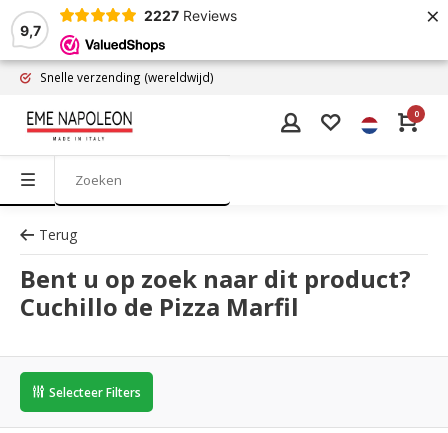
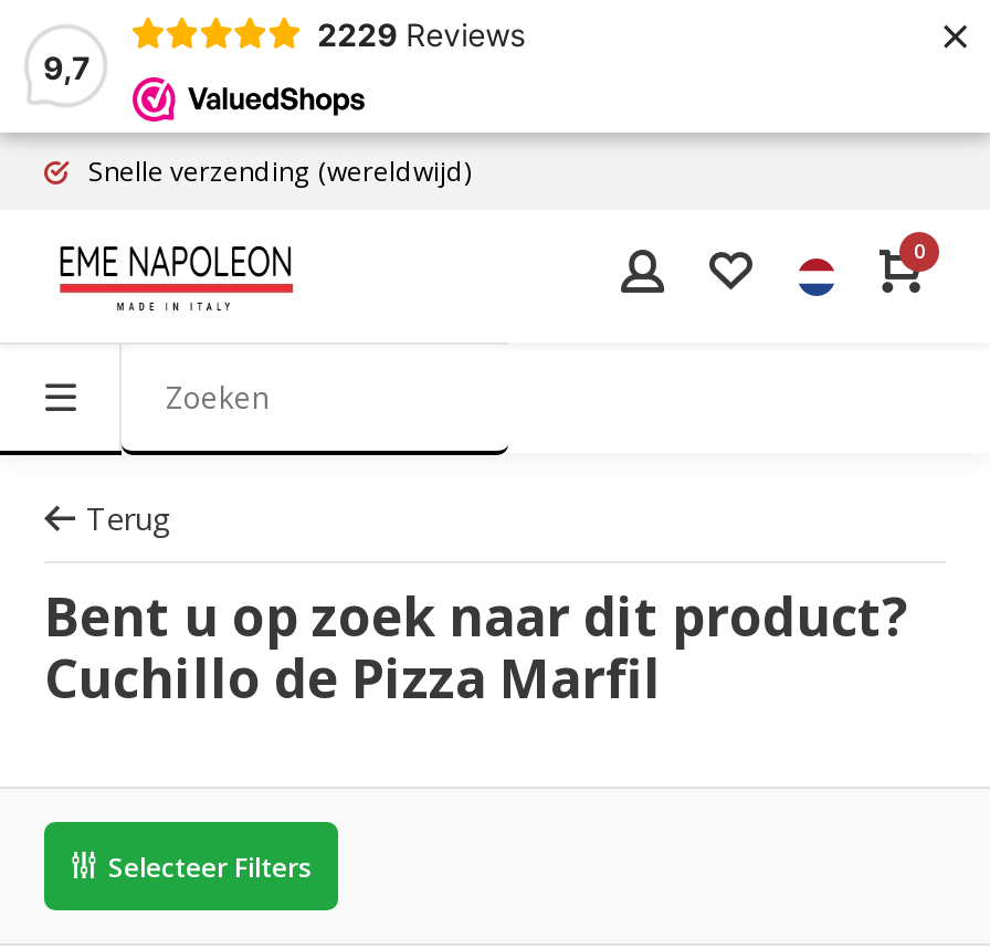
[144,6,237,23] 2227 Reviews -> [317,14,525,52] 2229 Reviews

